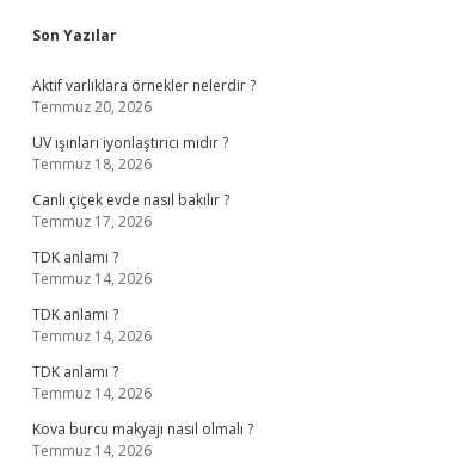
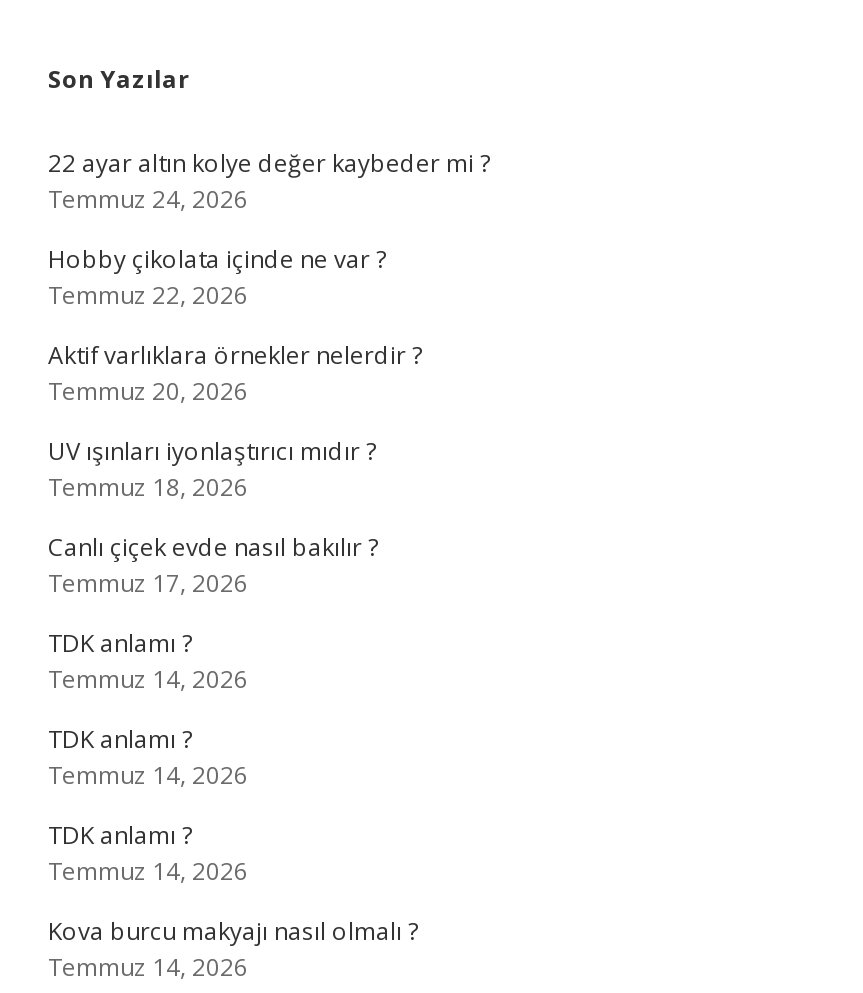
none -> [48,146,490,312] 22 ayar altın kolye değer kaybeder mi ? | Temmuz 24, 2026 | Hobby çikolata içinde ne var ? | Temmuz 22, 2026

